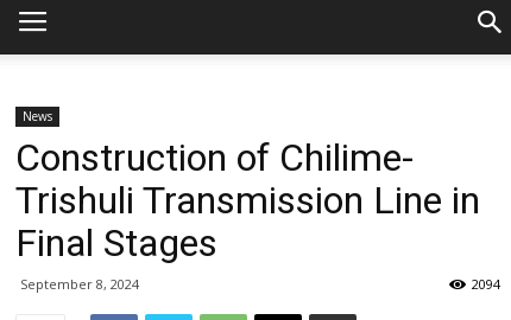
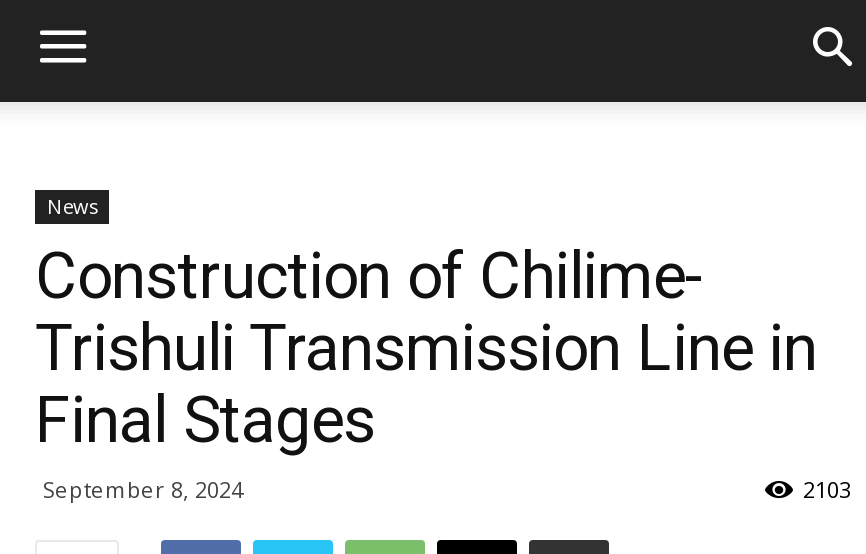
[472,275,500,293] 2094 -> [803,474,851,504] 2103

